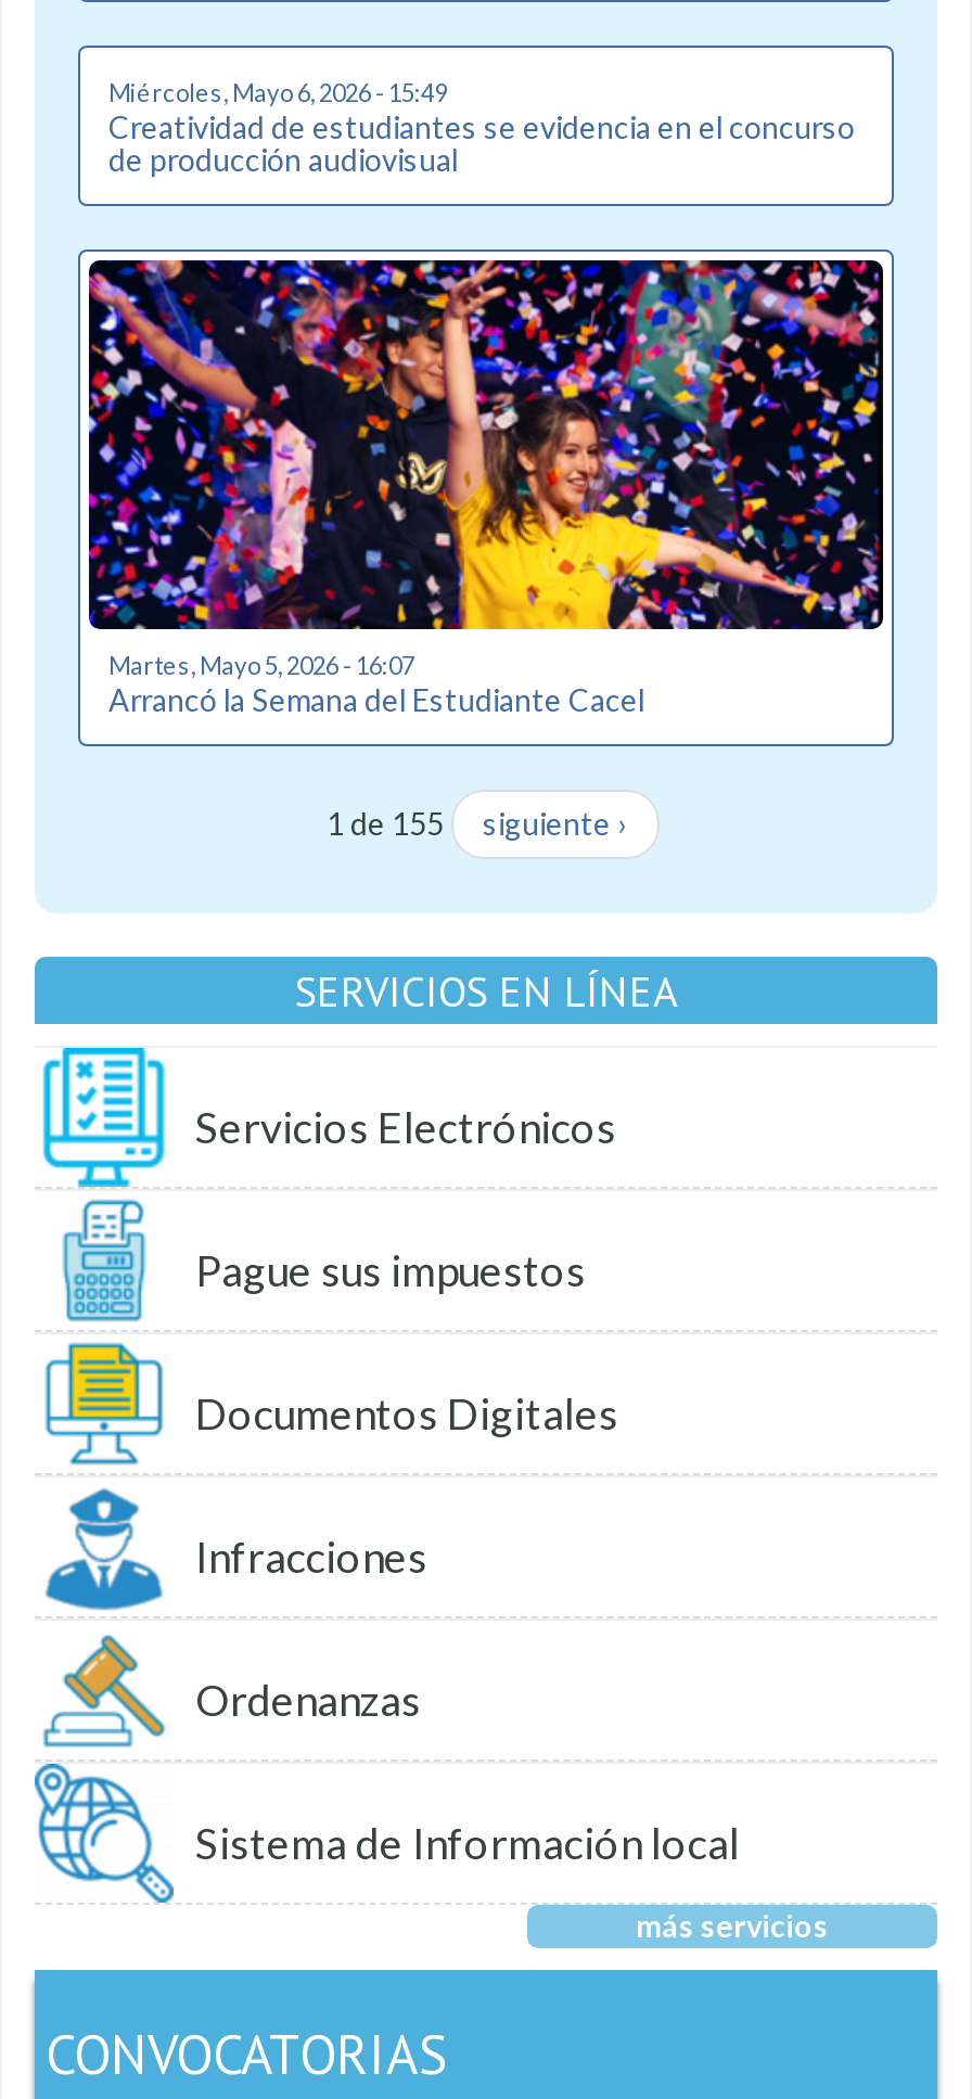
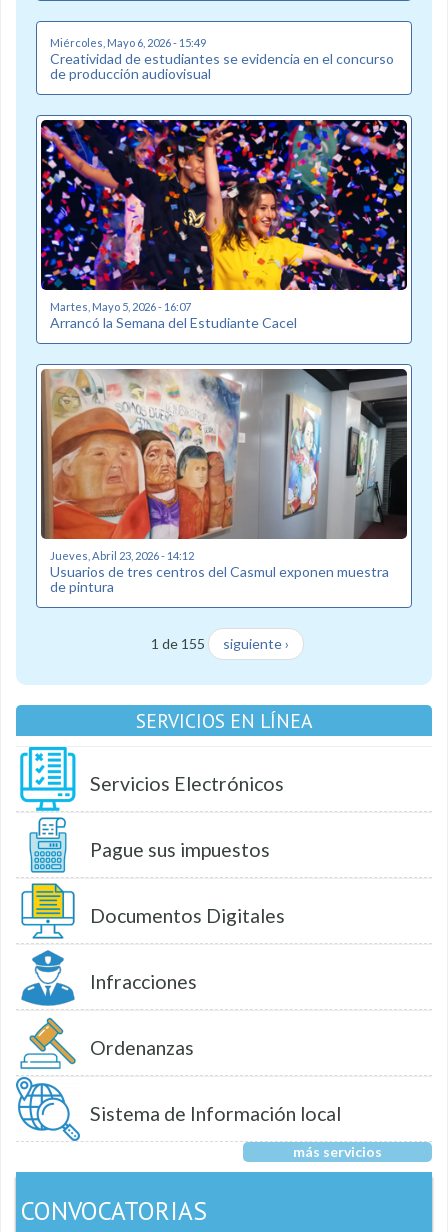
none -> [35,363,413,595] [image] | Jueves, Abril 23, 2026 - 14:12 | Usuarios de tres centros del Casmul exponen muestra | de pintura

